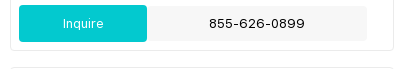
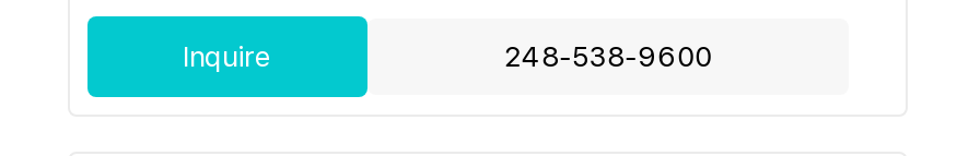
[209,16,305,31] 855-626-0899 -> [504,40,712,73] 248-538-9600

